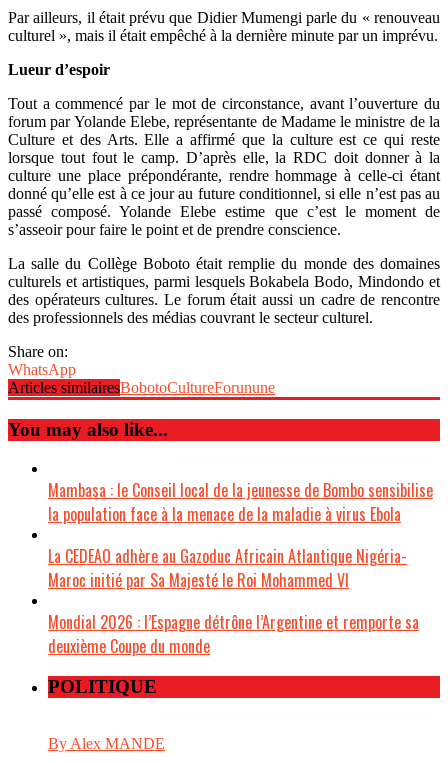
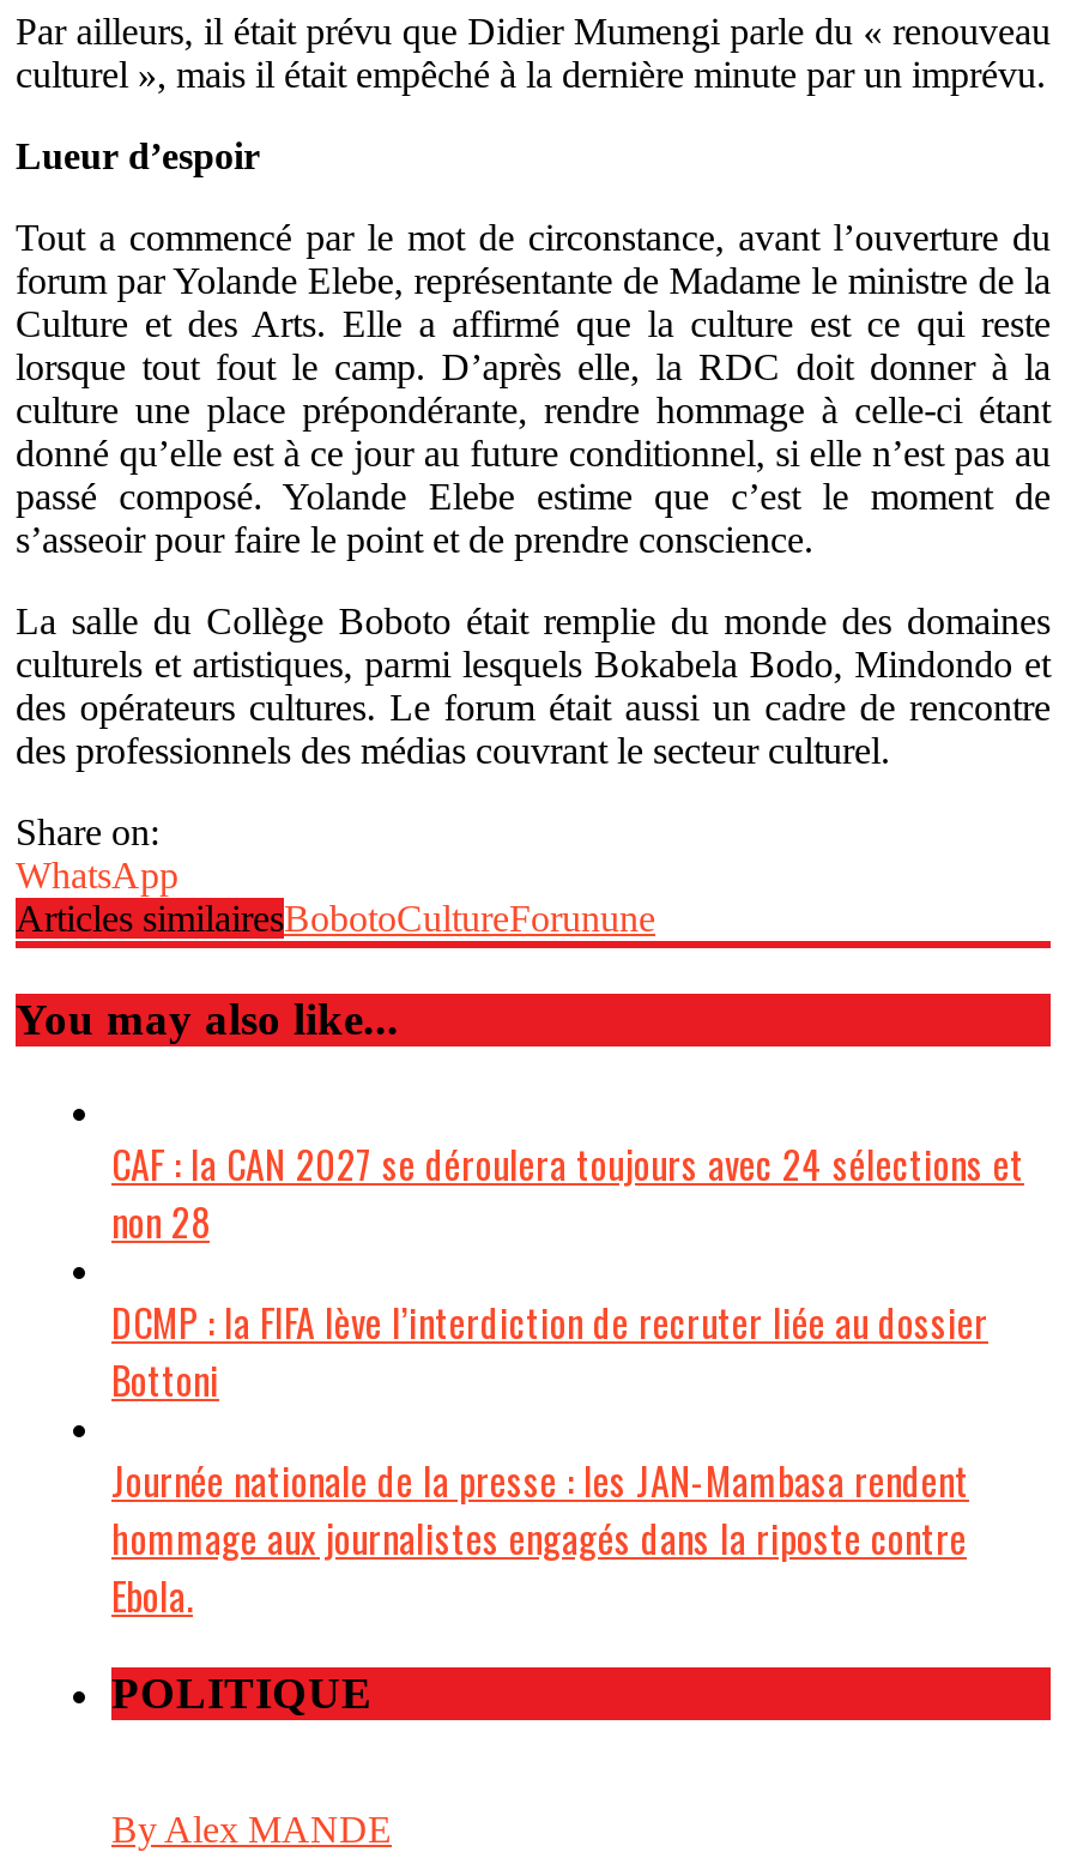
[48,478,433,526] Mambasa : le Conseil local de la jeunesse de Bombo sensibilise | la population face à la menace de la maladie à virus Ebola -> [111,1134,1024,1249] CAF : la CAN 2027 se déroulera toujours avec 24 sélections et | non 28
[48,544,407,592] La CEDEAO adhère au Gazoduc Africain Atlantique Nigéria- | Maroc initié par Sa Majesté le Roi Mohammed VI -> [111,1292,988,1408] DCMP : la FIFA lève l’interdiction de recruter liée au dossier | Bottoni
[48,610,419,658] Mondial 2026 : l’Espagne détrône l’Argentine et remporte sa | deuxième Coupe du monde -> [111,1451,969,1623] Journée nationale de la presse : les JAN-Mambasa rendent | hommage aux journalistes engagés dans la riposte contre | Ebola.

